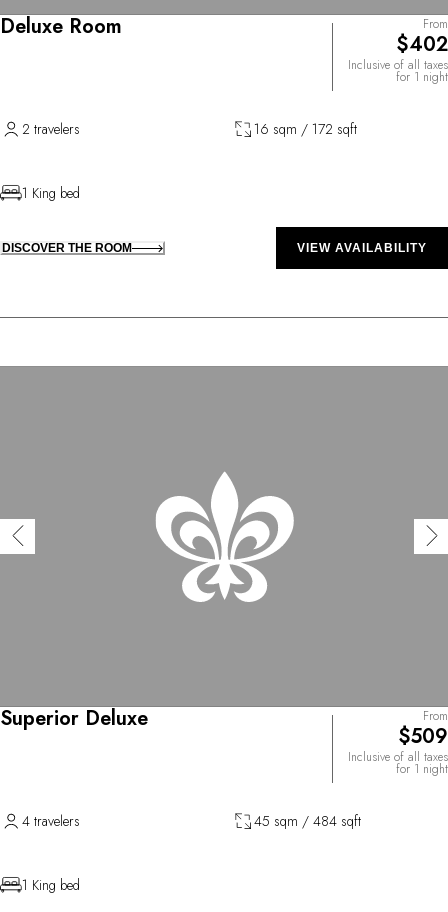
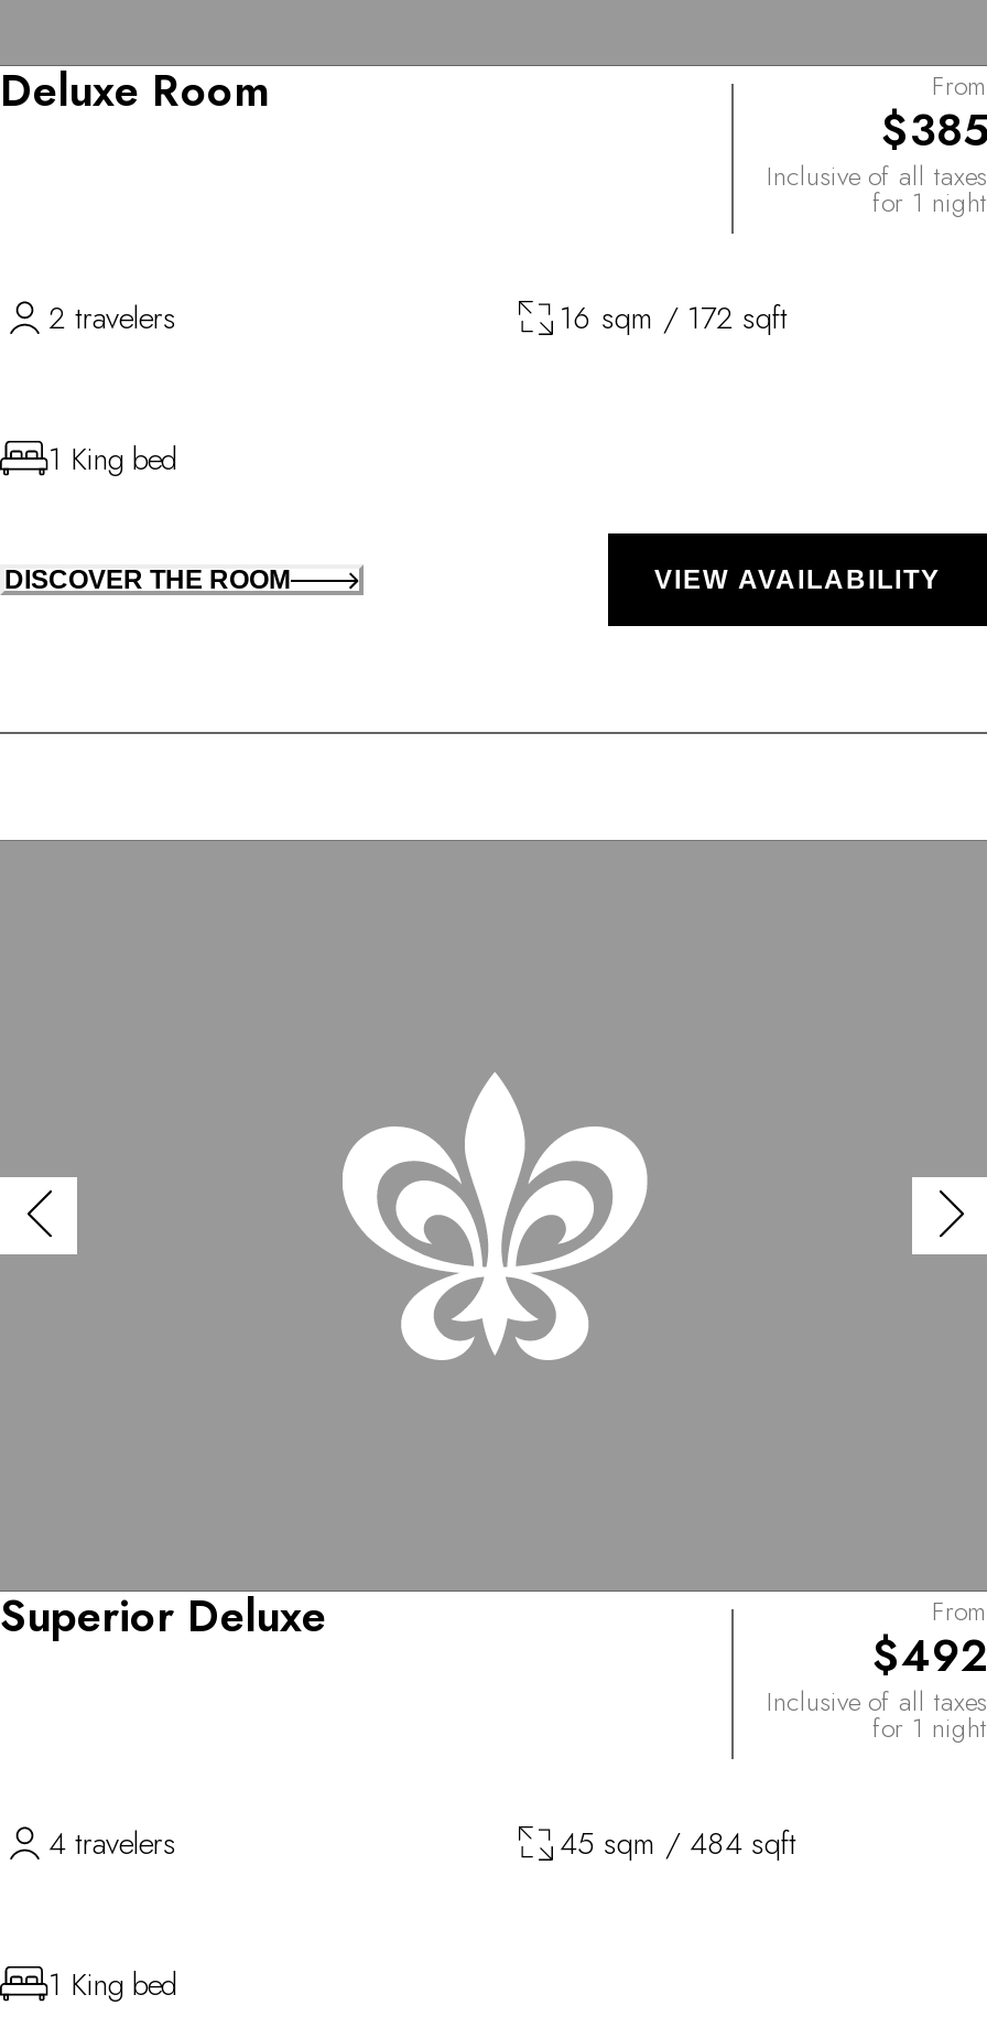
[396,30,448,59] $402 -> [881,99,987,163] $385
[398,722,448,751] $509 -> [872,1624,987,1688] $492

